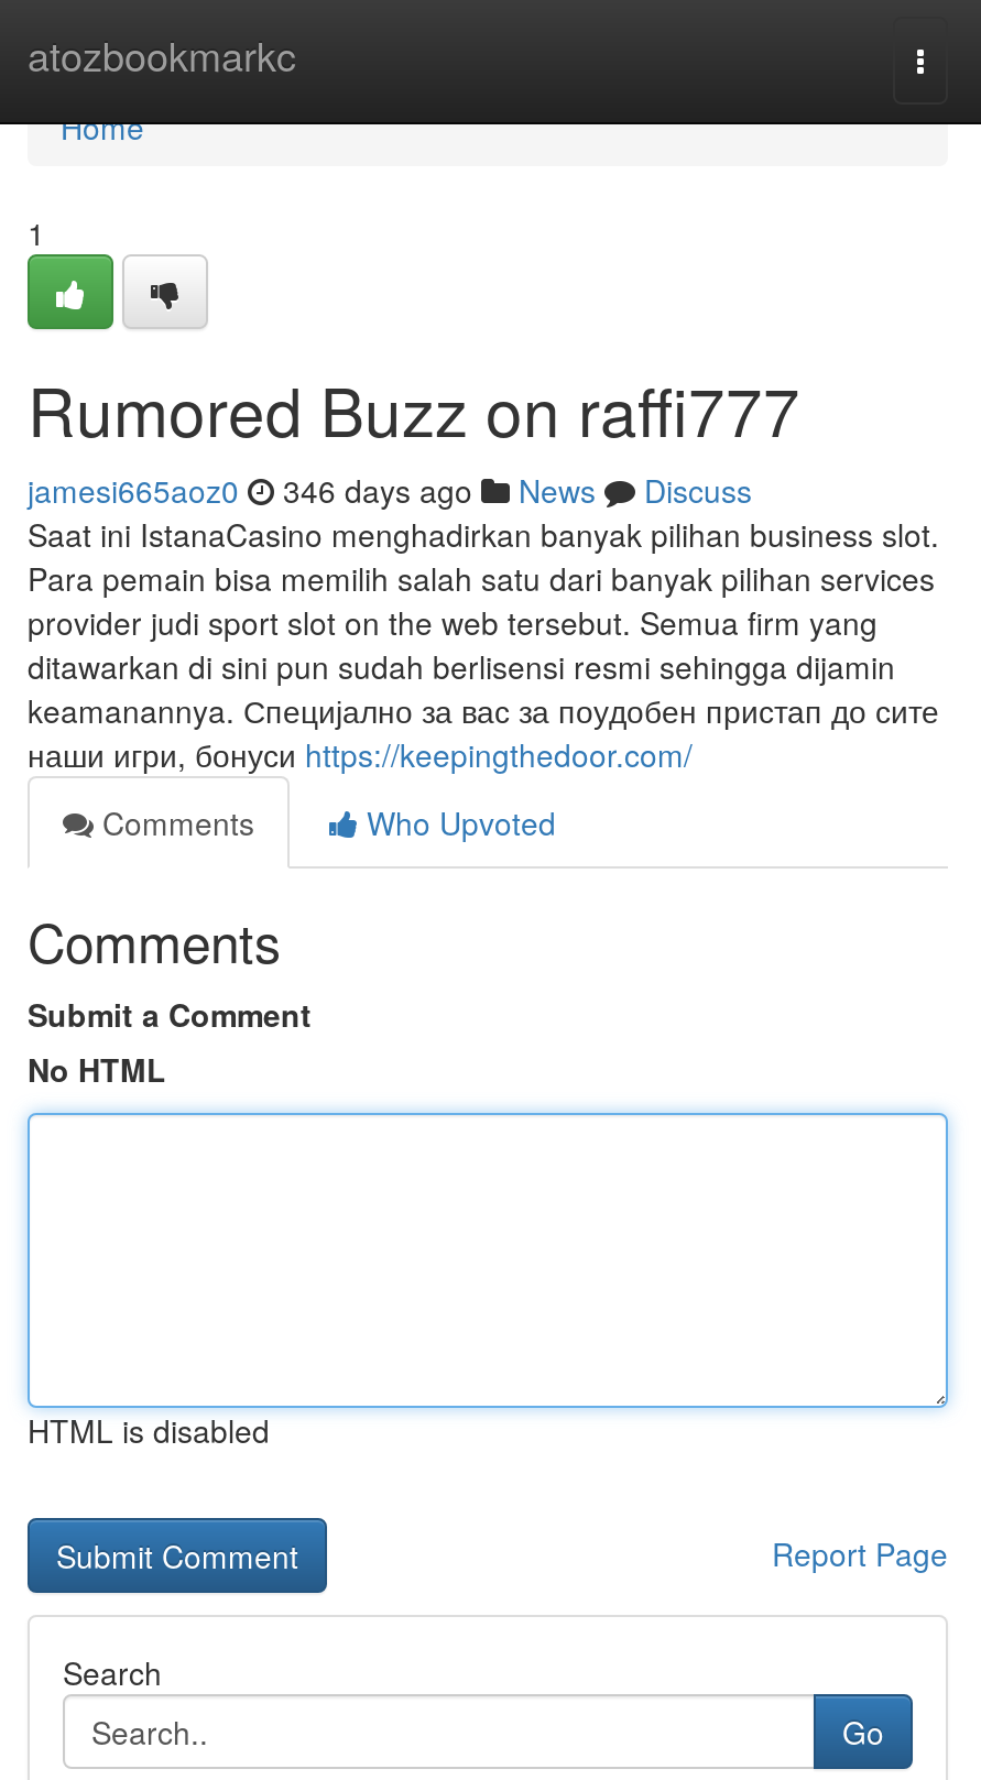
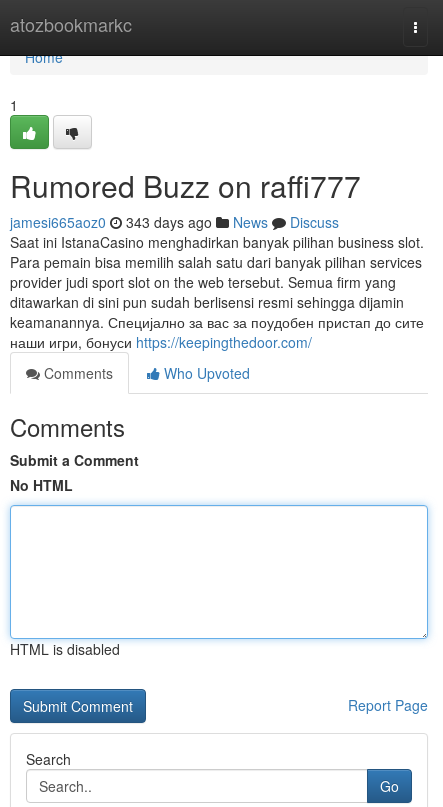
[28,468,752,512] jamesi665aoz0 346 days ago News Discuss -> [10,212,339,232] jamesi665aoz0 343 days ago News Discuss

